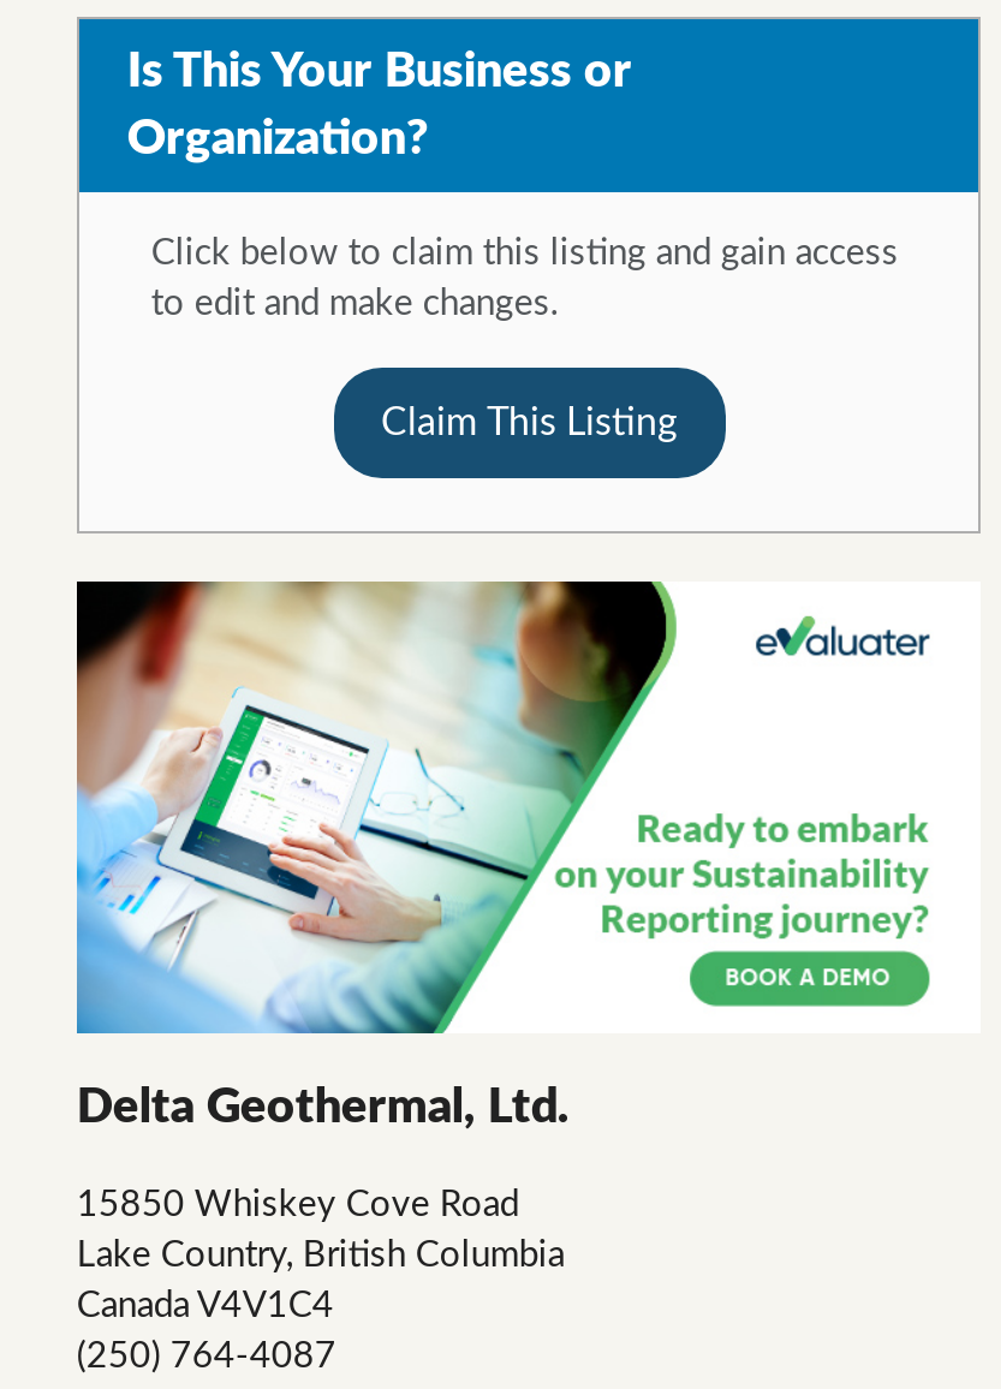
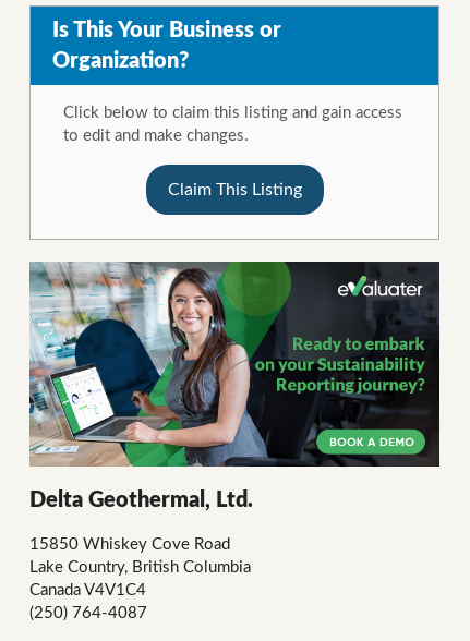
[75,579,981,1036] [image] -> [28,261,441,468] [image]

